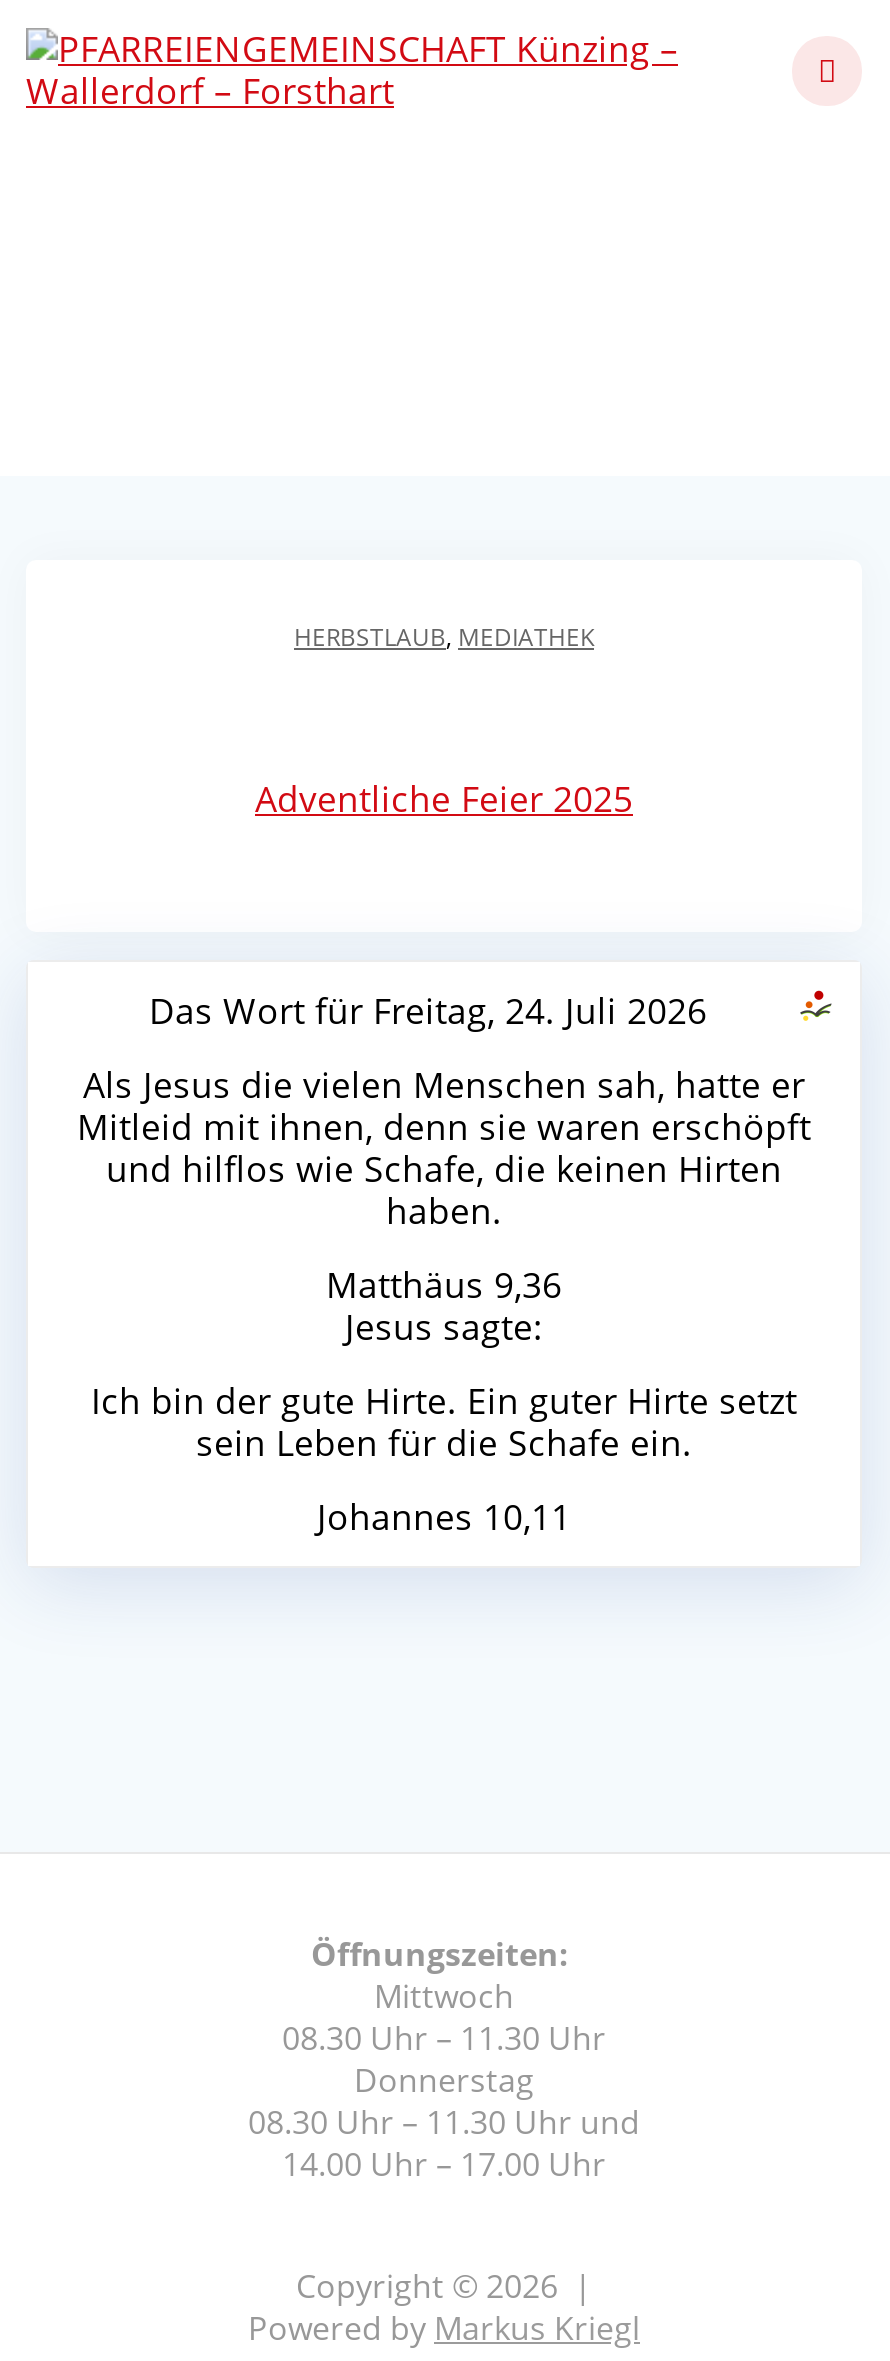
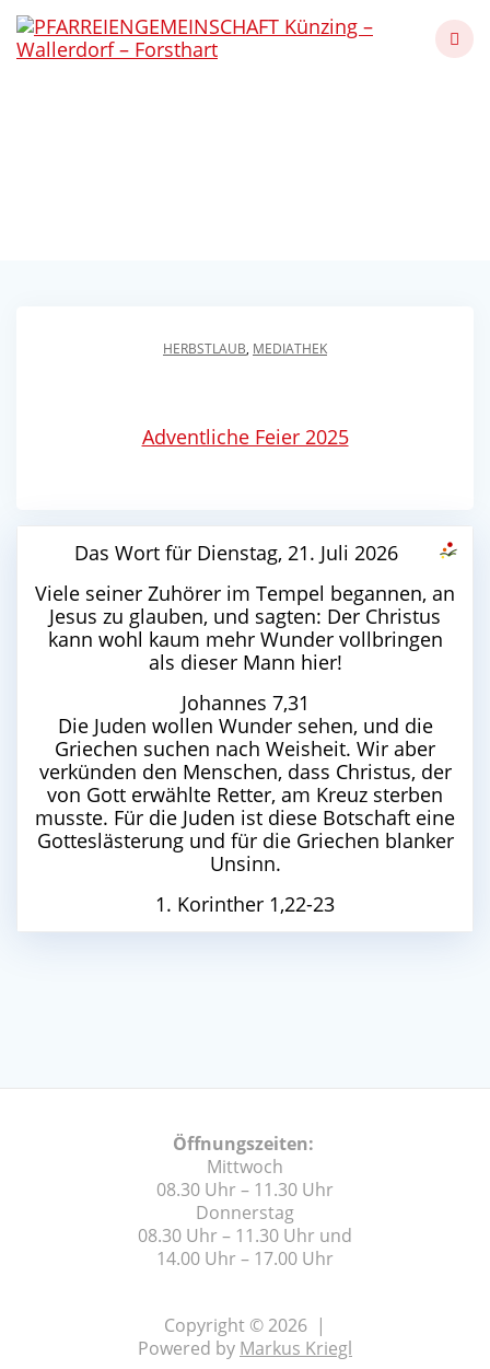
[77,987,811,1541] Das Wort für Freitag, 24. Juli 2026 | Als Jesus die vielen Menschen sah, hatte er | Mitleid mit ihnen, denn sie waren erschöpft | und hilflos wie Schafe, die keinen Hirten | haben. | Matthäus 9,36 | Jesus sagte: | Ich bin der gute Hirte. Ein guter Hirte setzt | sein Leben für die Schafe ein. | Johannes 10,11 -> [35,540,455,917] Das Wort für Dienstag, 21. Juli 2026 | Viele seiner Zuhörer im Tempel begannen, an | Jesus zu glauben, und sagten: Der Christus | kann wohl kaum mehr Wunder vollbringen | als dieser Mann hier! | Johannes 7,31 | Die Juden wollen Wunder sehen, und die | Griechen suchen nach Weisheit. Wir aber | verkünden den Menschen, dass Christus, der | von Gott erwählte Retter, am Kreuz sterben | musste. Für die Juden ist diese Botschaft eine | Gotteslästerung und für die Griechen blanker | Unsinn. | 1. Korinther 1,22-23

